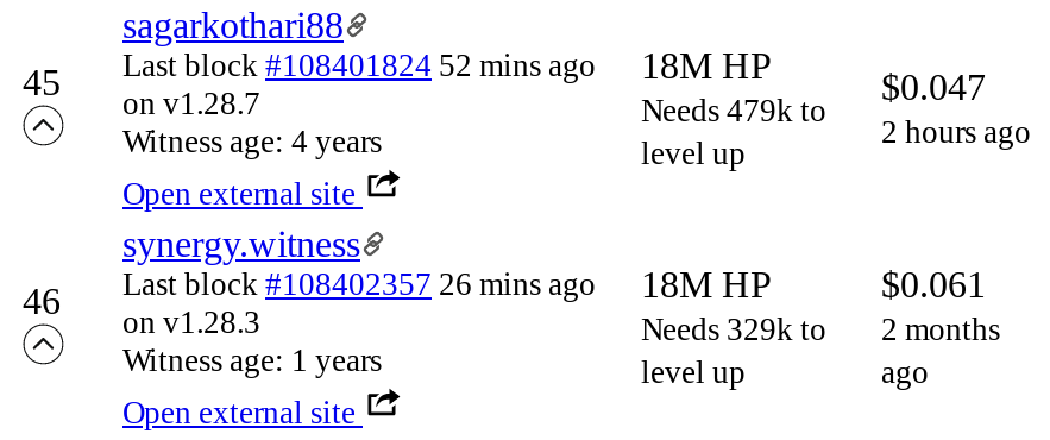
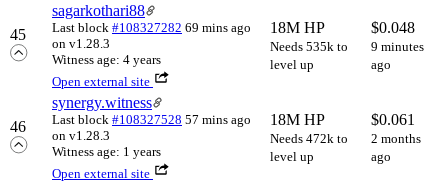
[122,48,596,84] Last block #108401824 52 mins ago -> [52,20,251,35] Last block #108327282 69 mins ago
[881,67,1031,151] $0.047 | 2 hours ago -> [371,19,424,72] $0.048 | 9 minutes | ago
[122,86,260,122] on v1.28.7 -> [52,36,110,51] on v1.28.3
[641,93,826,129] Needs 479k to -> [270,39,348,54] Needs 535k to
[122,267,596,303] Last block #108402357 26 mins ago -> [52,112,251,127] Last block #108327528 57 mins ago
[641,312,1000,348] Needs 329k to 2 months -> [270,131,421,146] Needs 472k to 2 months

